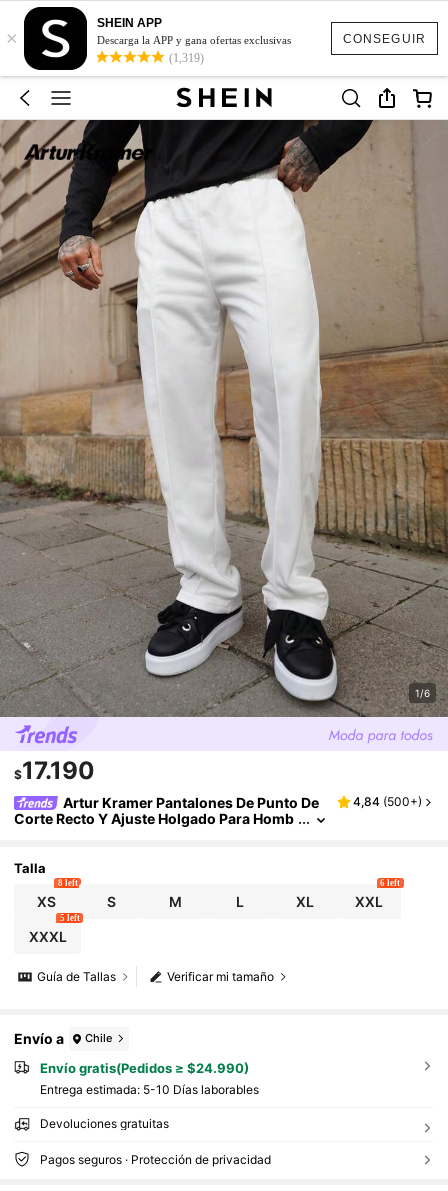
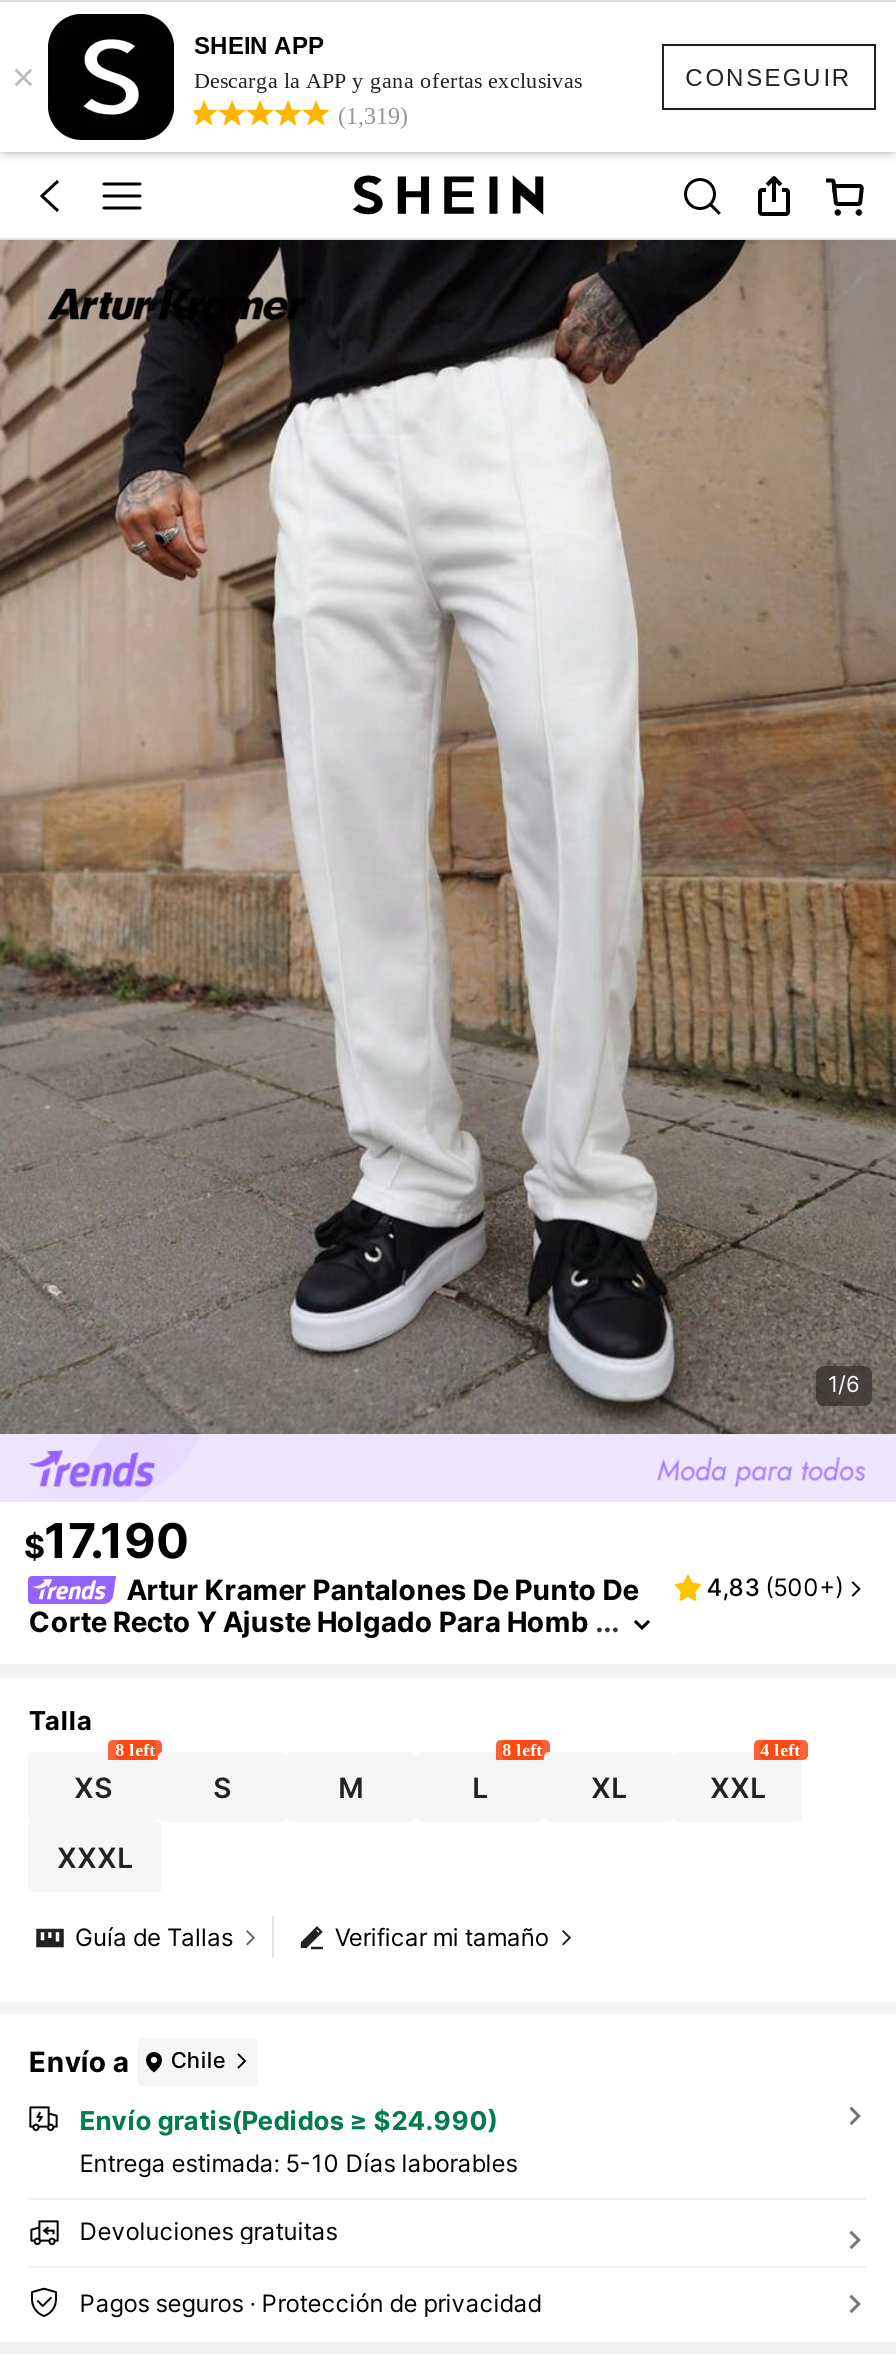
[353,794,422,809] 4,84 (500+) -> [707,1572,843,1602] 4,83 (500+)
[380,878,400,888] 6 left -> [760,1740,800,1760] 4 left
none -> [502,1740,542,1760] 8 left
[60,913,80,923] 5 left -> none

